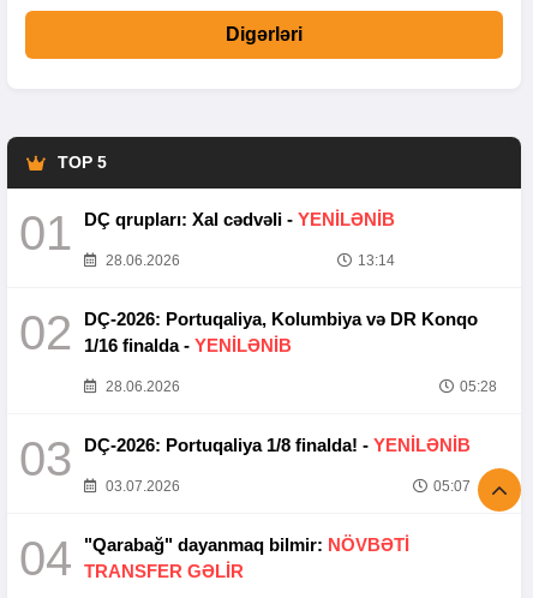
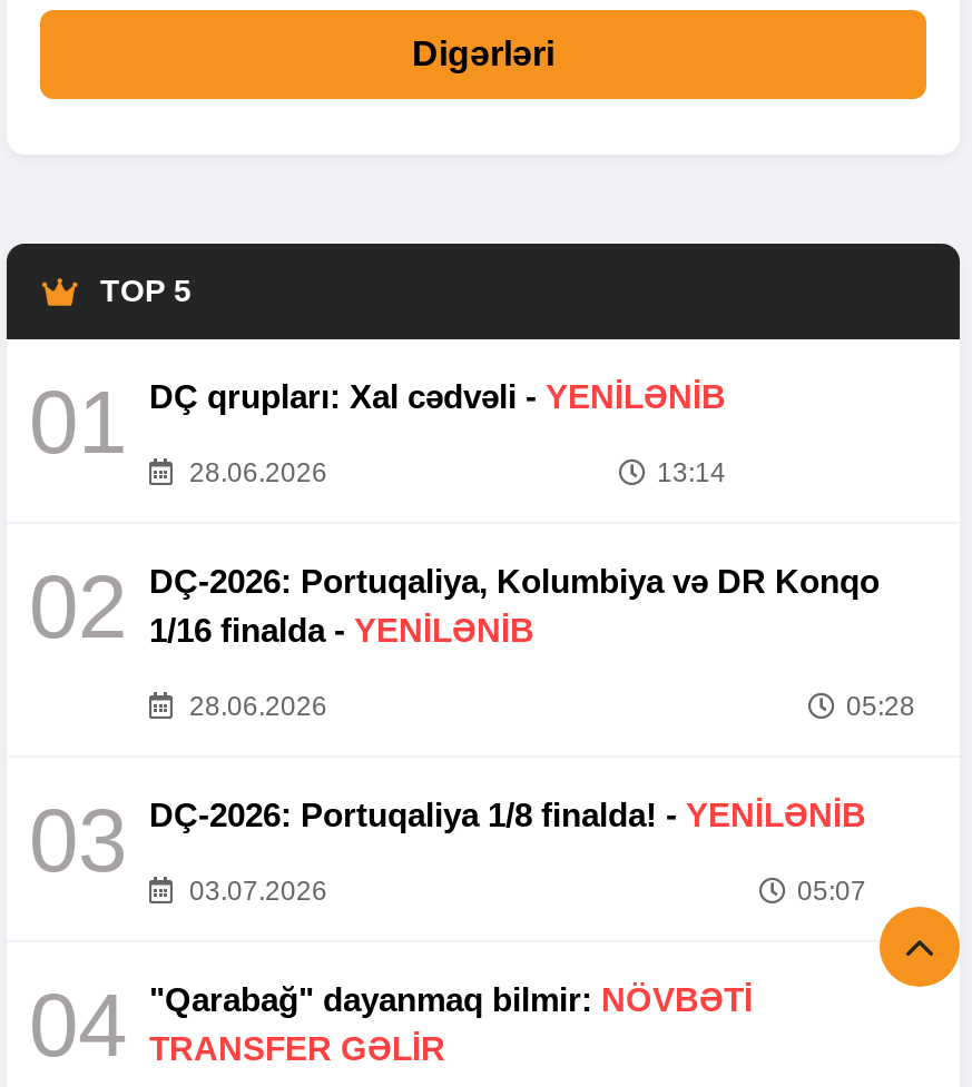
[477,467,522,538] [image] -> [877,858,962,989] [image]

